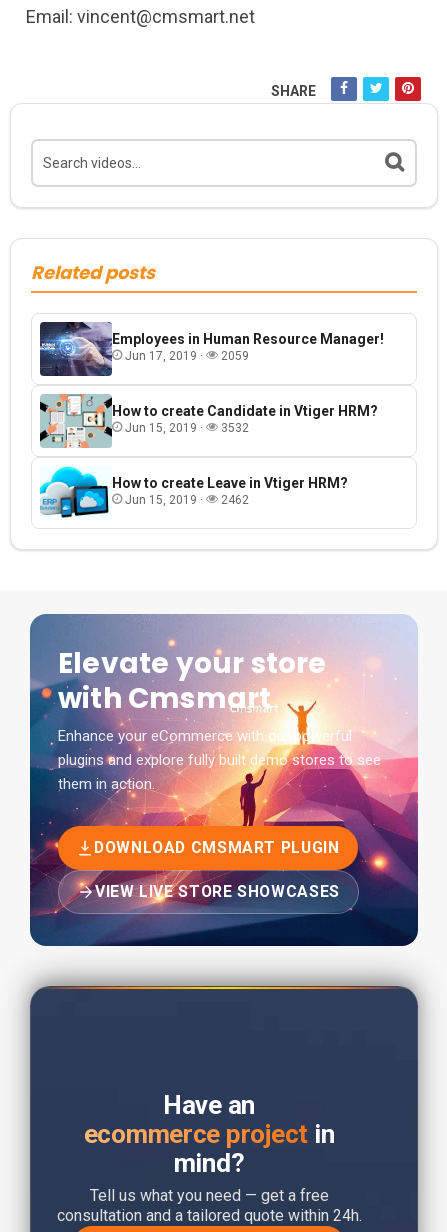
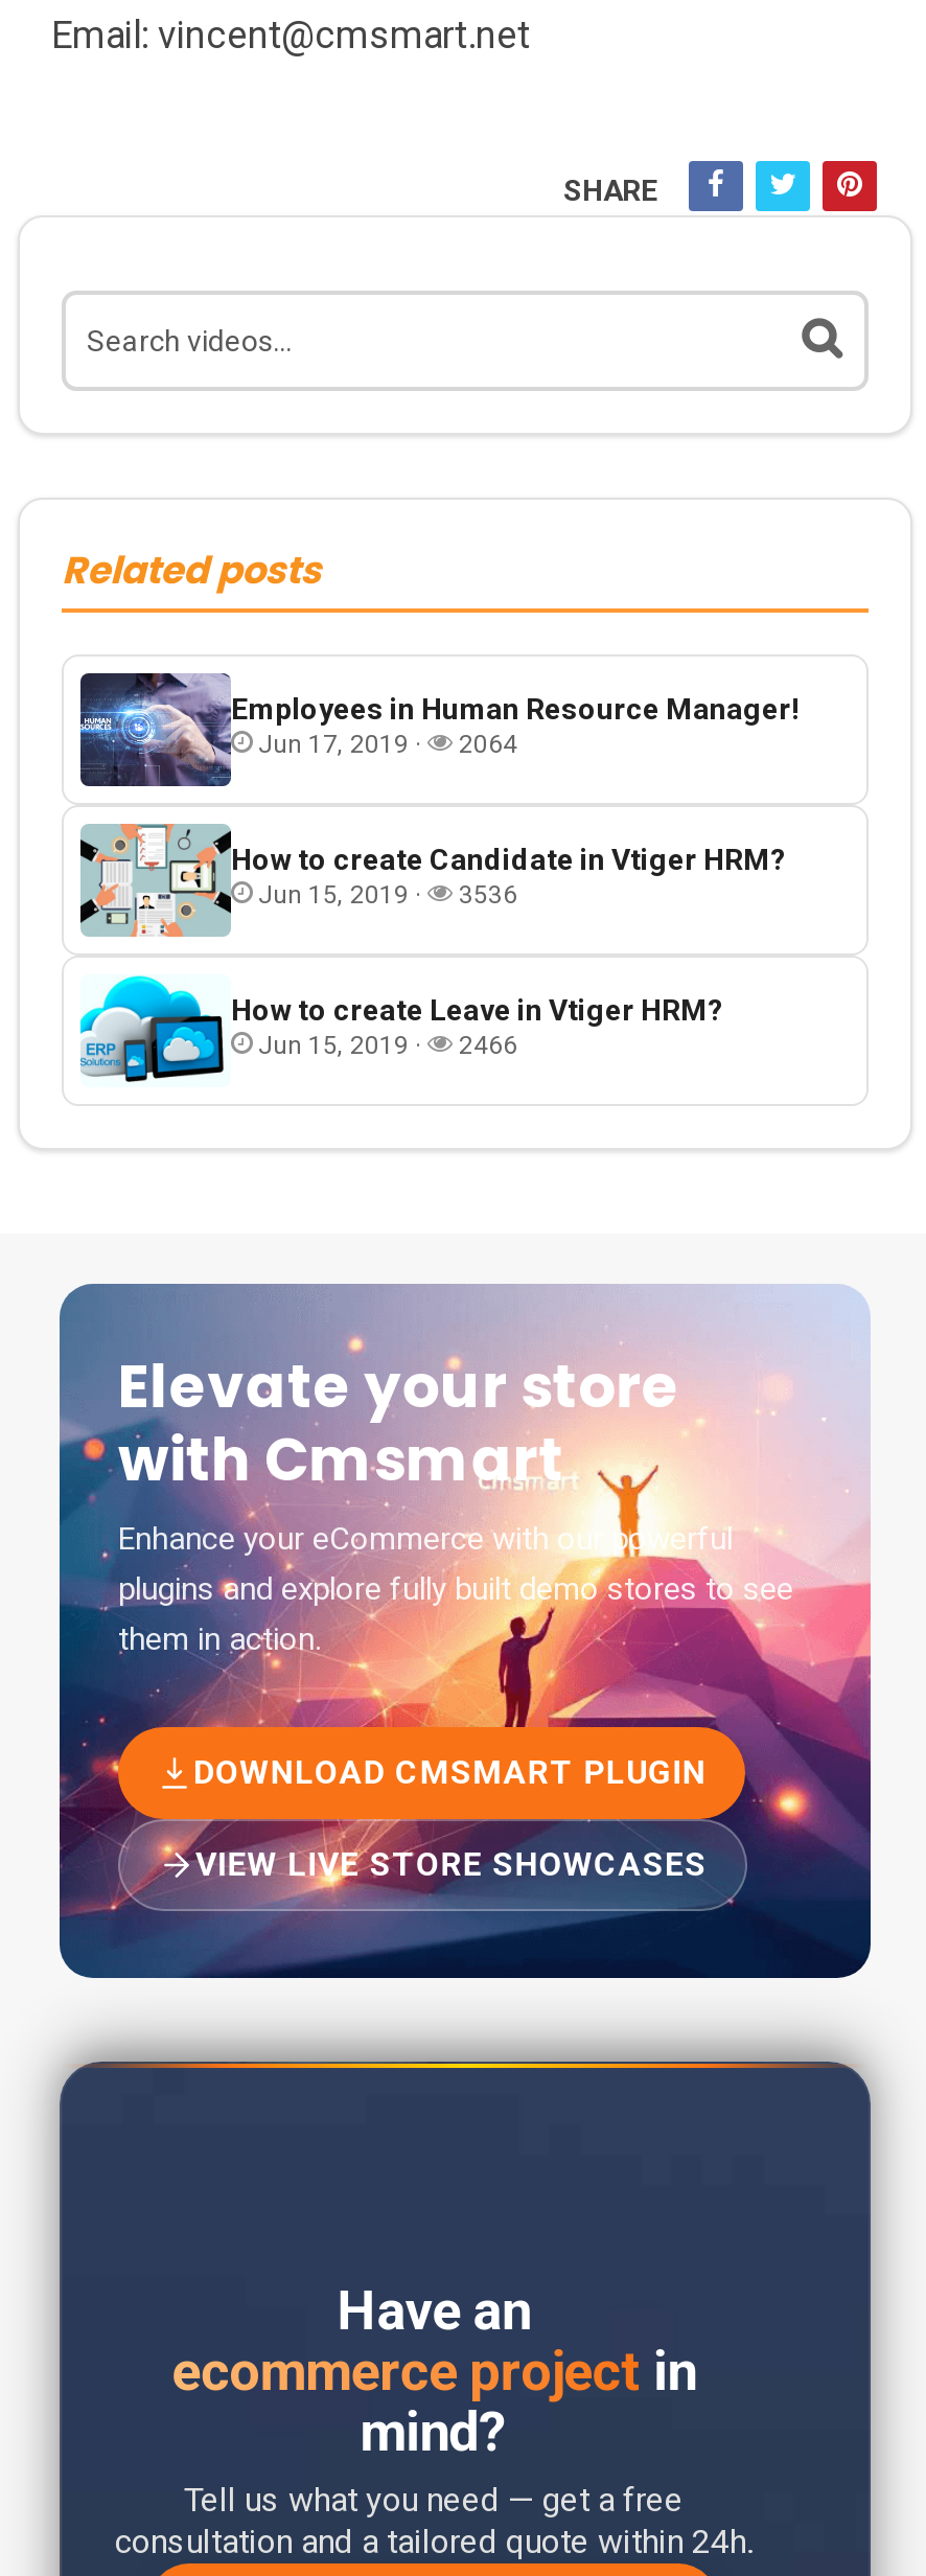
[122,349,249,363] Jun 17, 2019 · 2059 -> [252,730,517,759] Jun 17, 2019 · 2064
[122,421,249,435] Jun 15, 2019 · 3532 -> [252,881,517,910] Jun 15, 2019 · 3536
[122,493,249,507] Jun 15, 2019 · 2462 -> [252,1031,517,1061] Jun 15, 2019 · 2466

